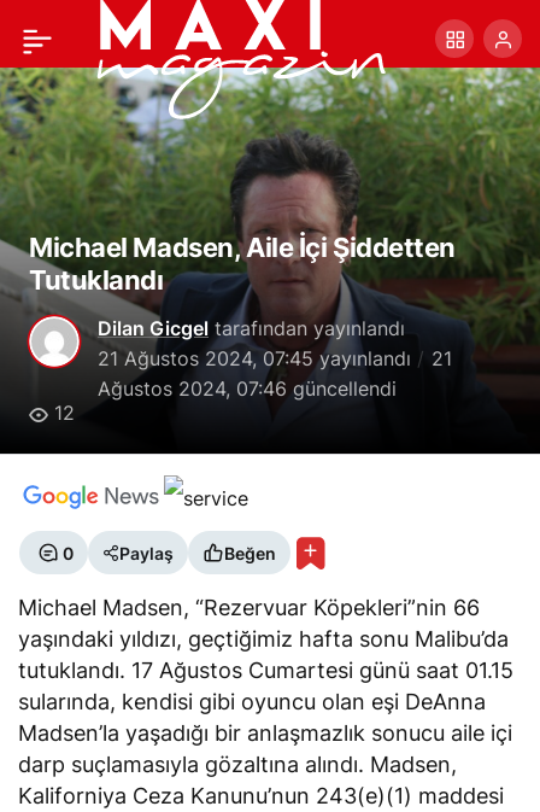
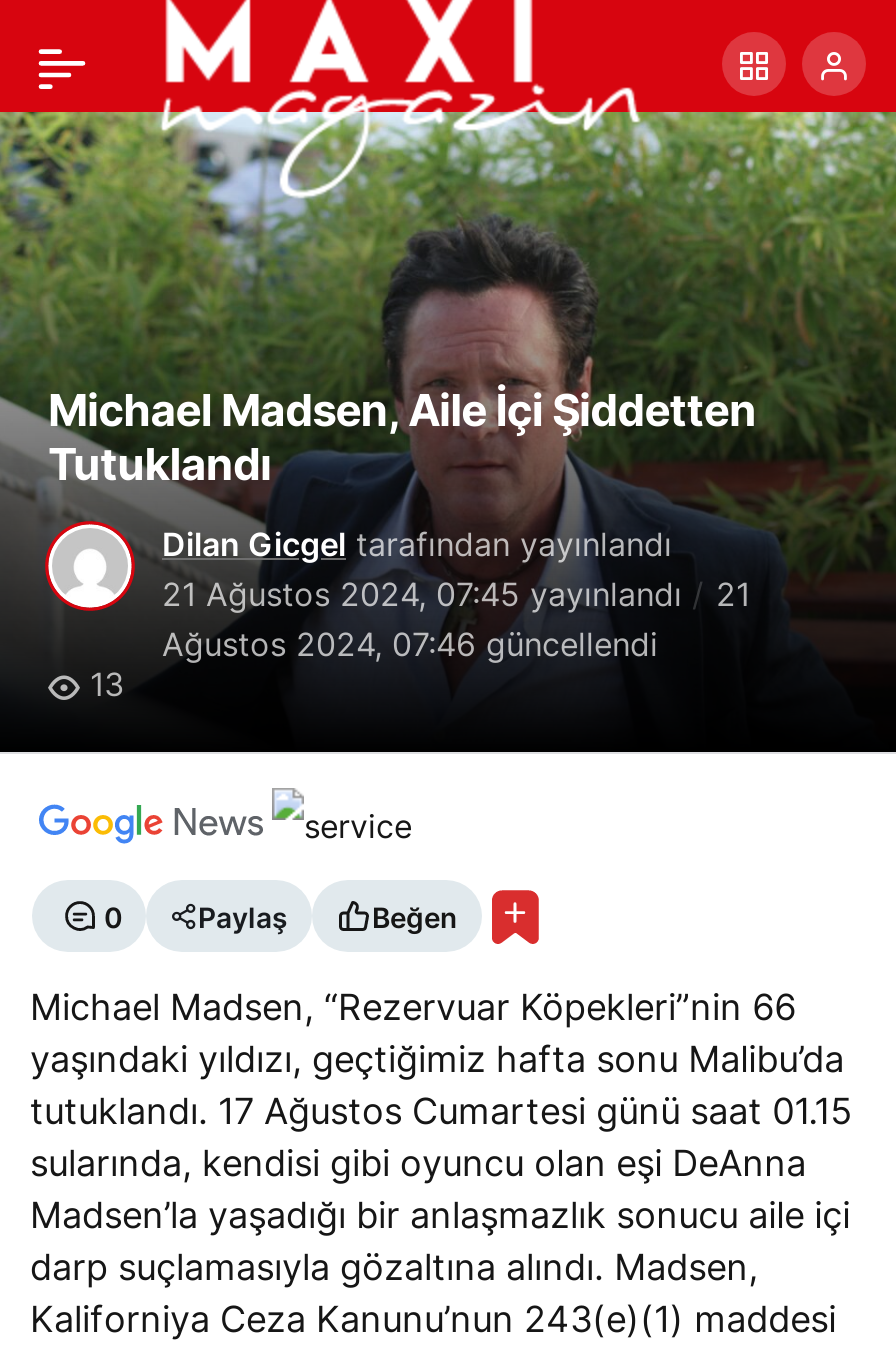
[48,401,75,425] 12 -> [80,664,124,704] 13

